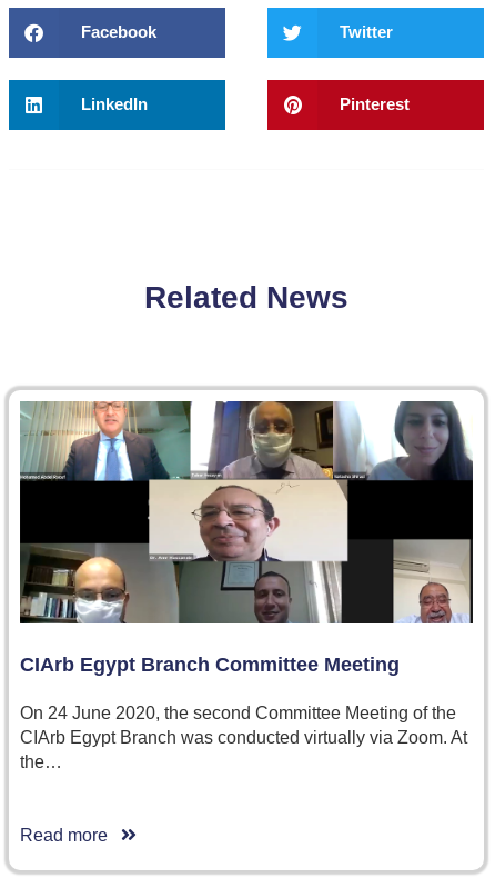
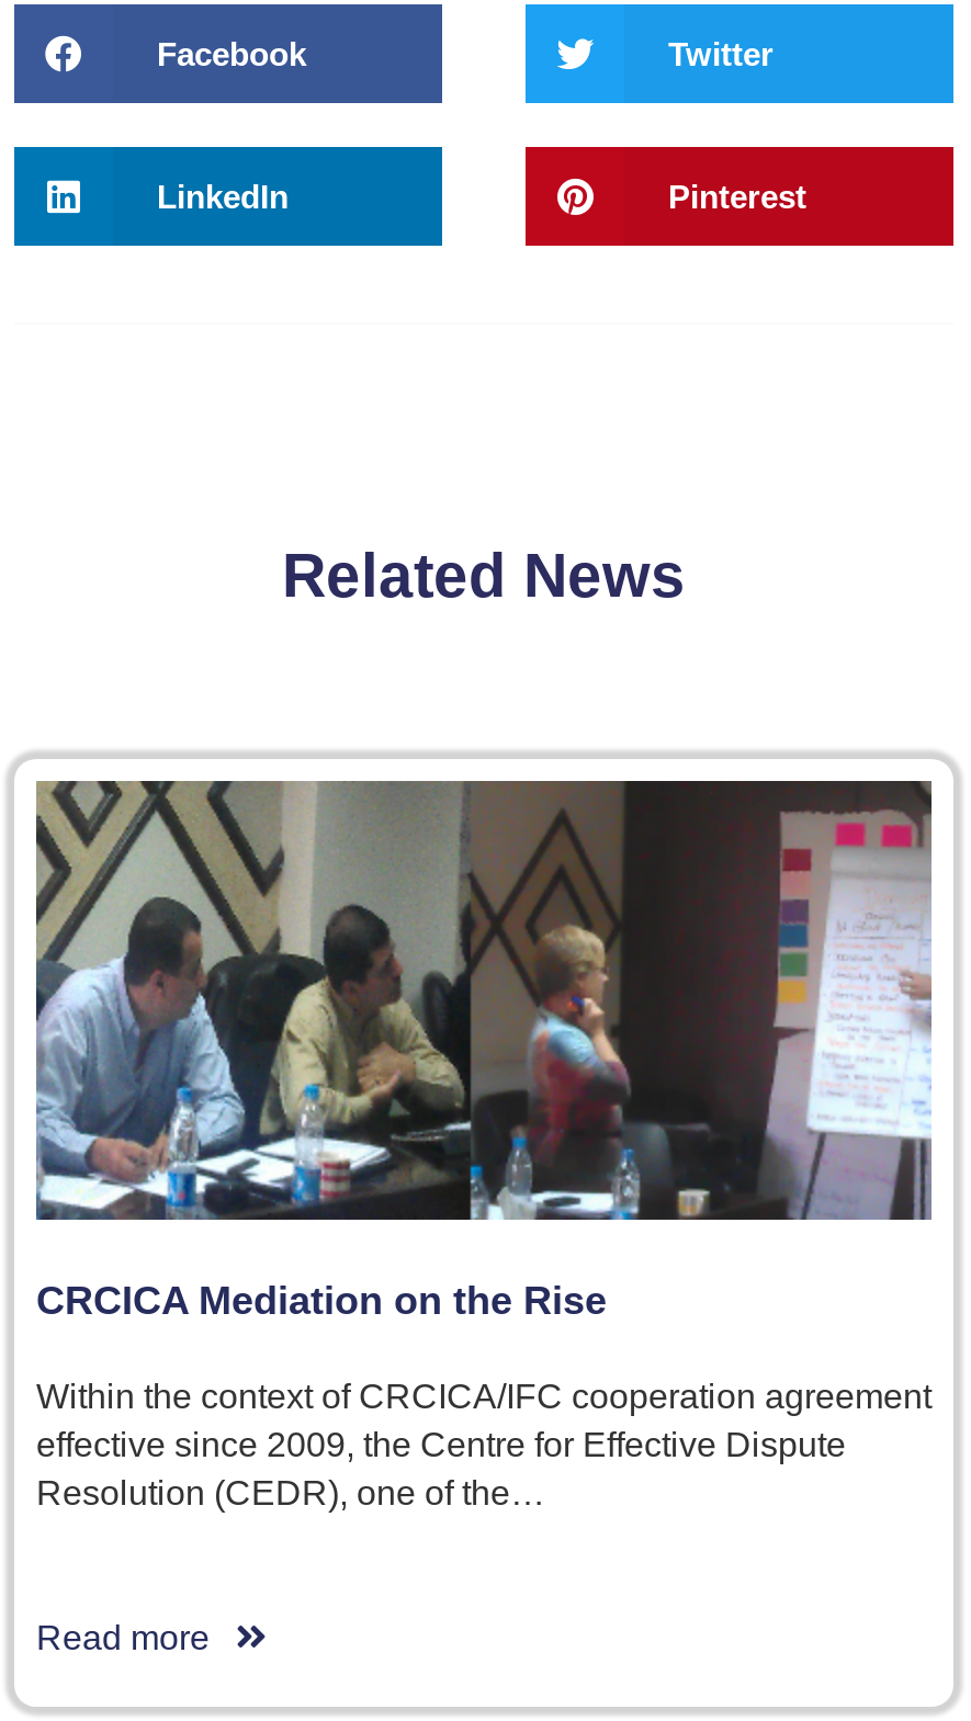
[19,400,474,675] [image] | CIArb Egypt Branch Committee Meeting -> [34,779,934,1324] [image] | CRCICA Mediation on the Rise
[20,703,467,771] On 24 June 2020, the second Committee Meeting of the | CIArb Egypt Branch was conducted virtually via Zoom. At | the… -> [36,1379,932,1513] Within the context of CRCICA/IFC cooperation agreement | effective since 2009, the Centre for Effective Dispute | Resolution (CEDR), one of the…

